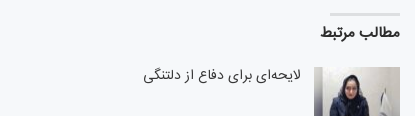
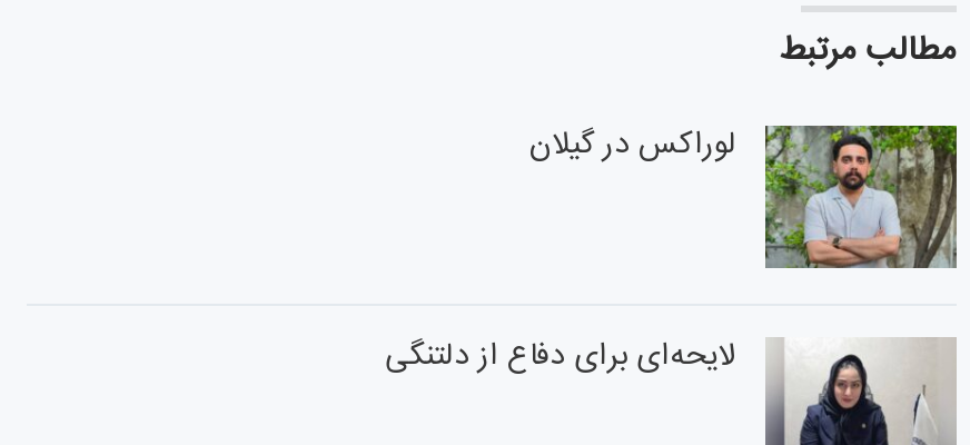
none -> [529,120,959,270] [image] | لوراکس در گیلان

